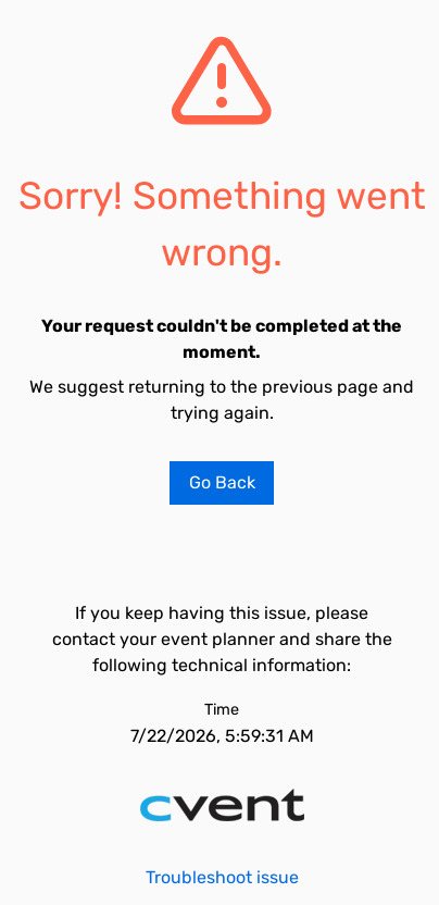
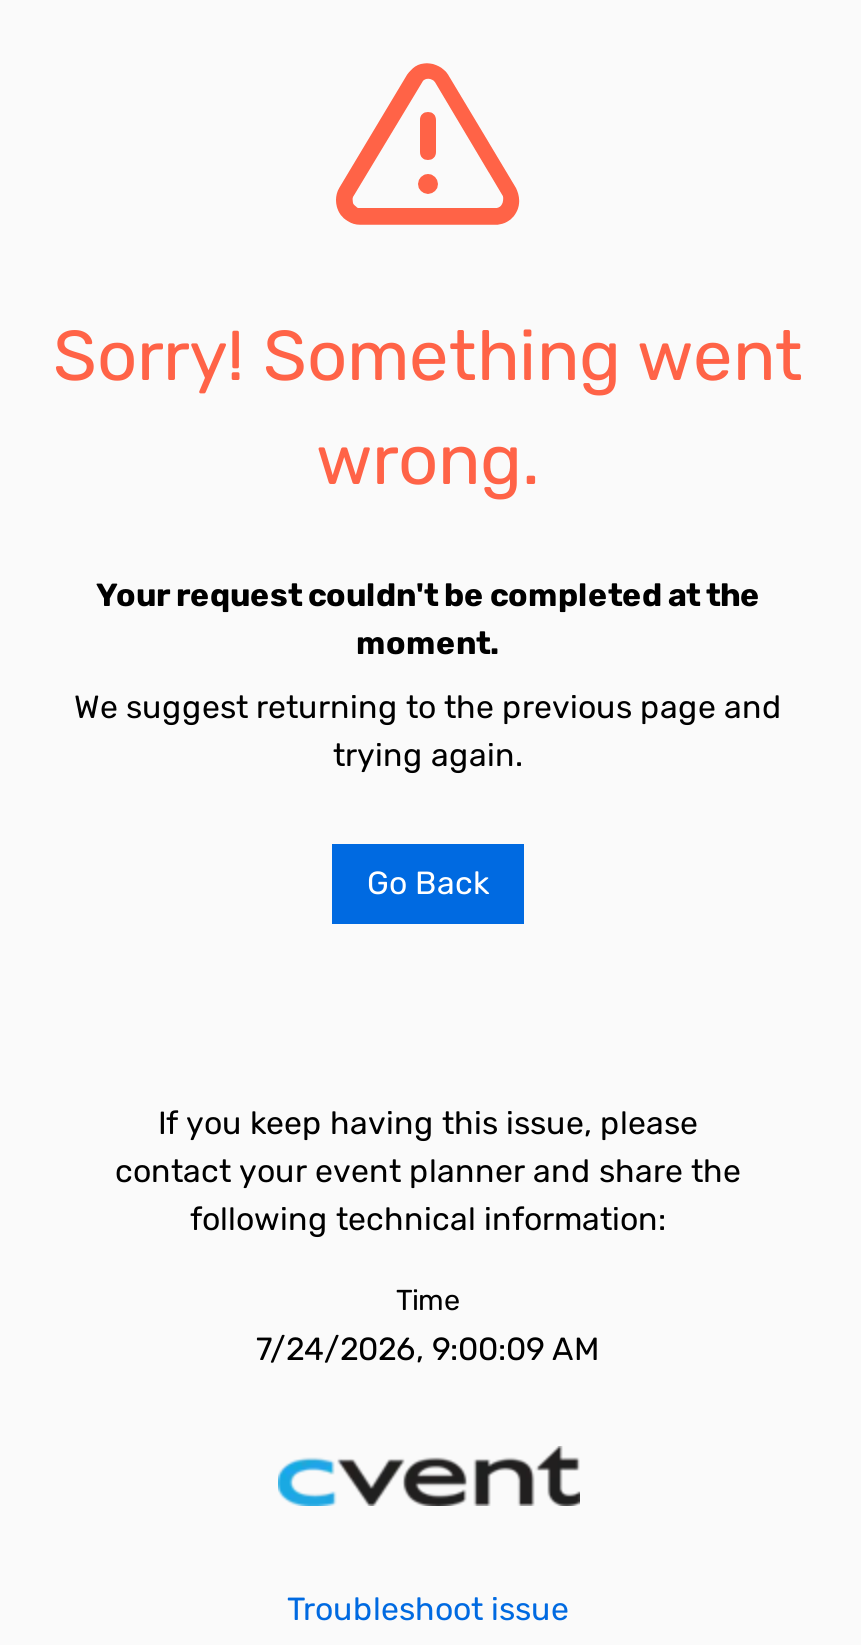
[130,726,313,746] 7/22/2026, 5:59:31 AM -> [256,1330,600,1368] 7/24/2026, 9:00:09 AM

